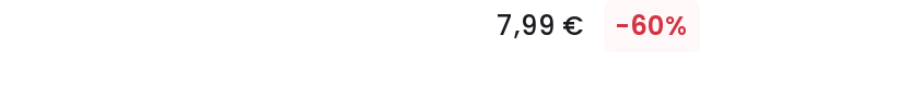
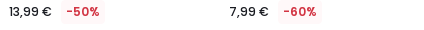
none -> [9,3,100,20] 13,99 € | -50%

